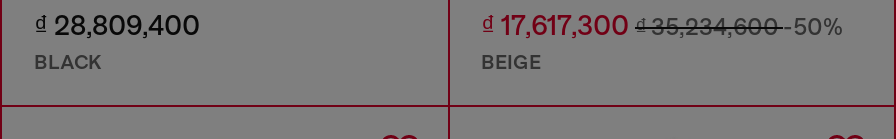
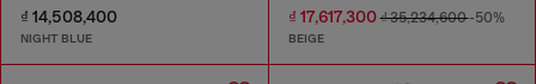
[34,10,200,74] ₫ 28,809,400 | BLACK -> [20,7,117,46] ₫ 14,508,400 | NIGHT BLUE

